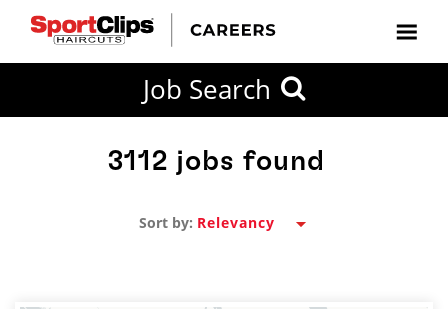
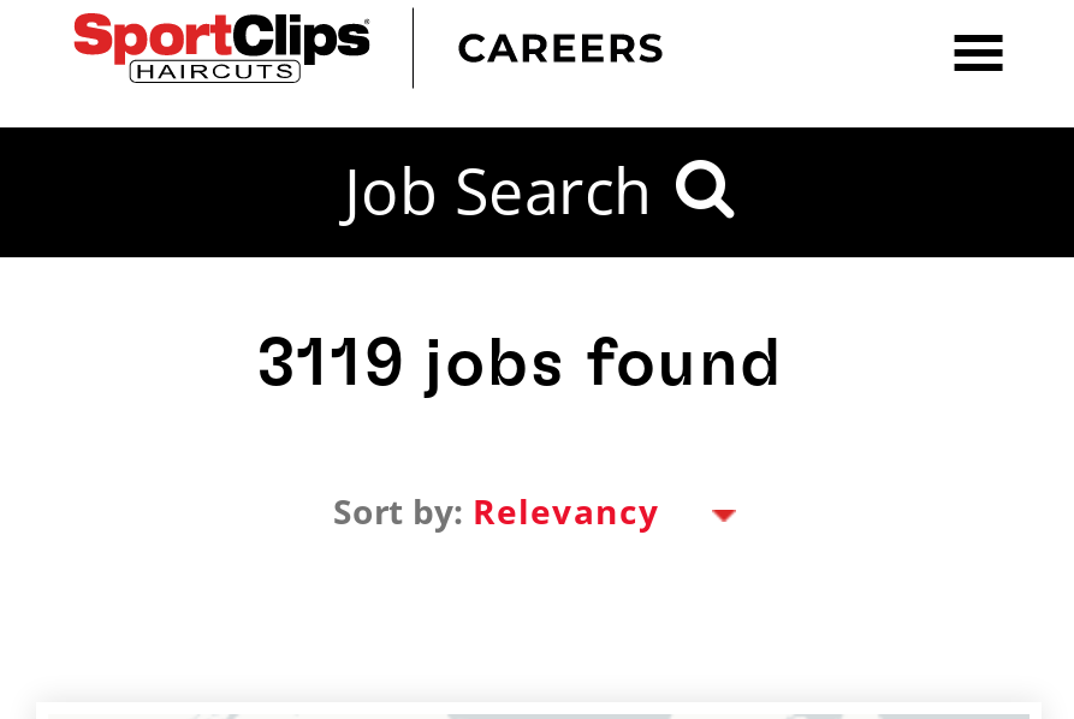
[108,148,325,176] 3112 jobs found -> [258,332,784,399] 3119 jobs found

